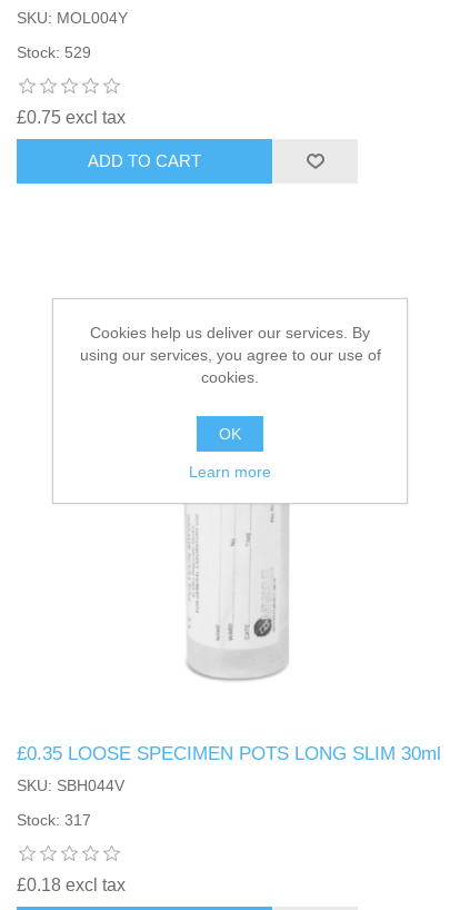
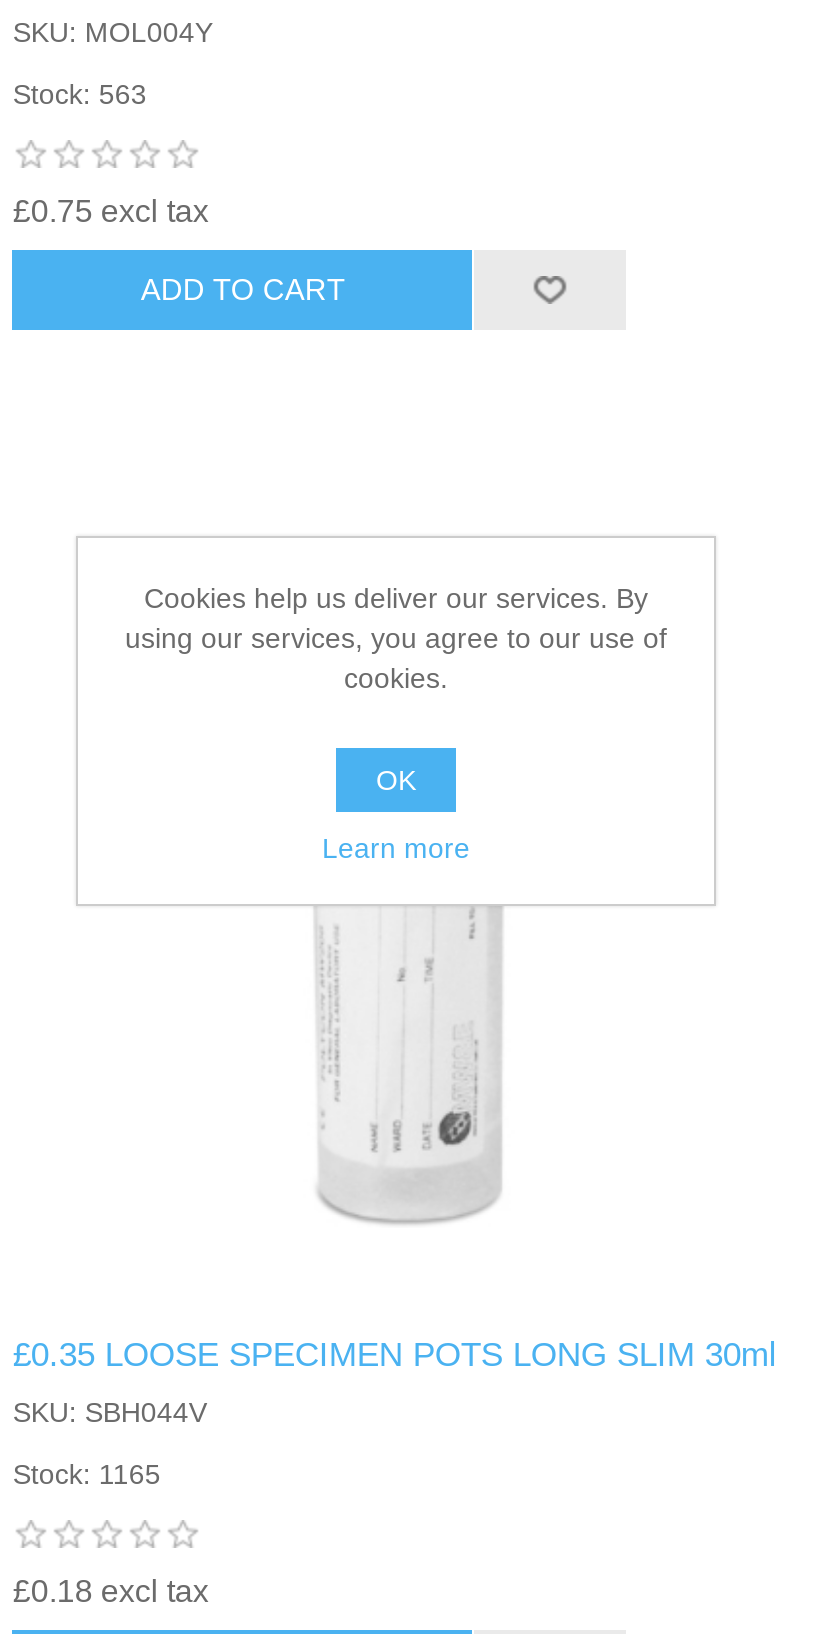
[17,43,92,61] Stock: 529 -> [13,77,147,109] Stock: 563
[17,811,92,829] Stock: 317 -> [13,1458,161,1490] Stock: 1165

